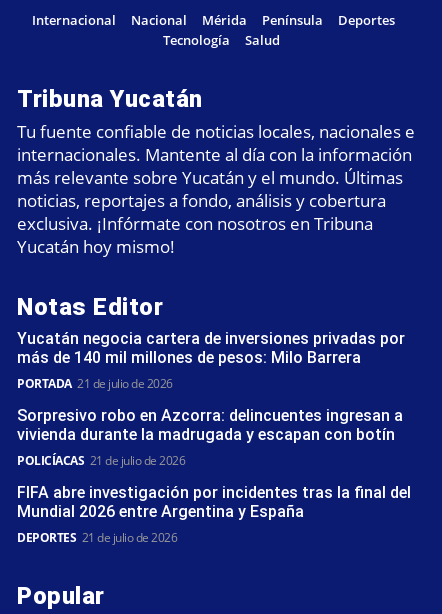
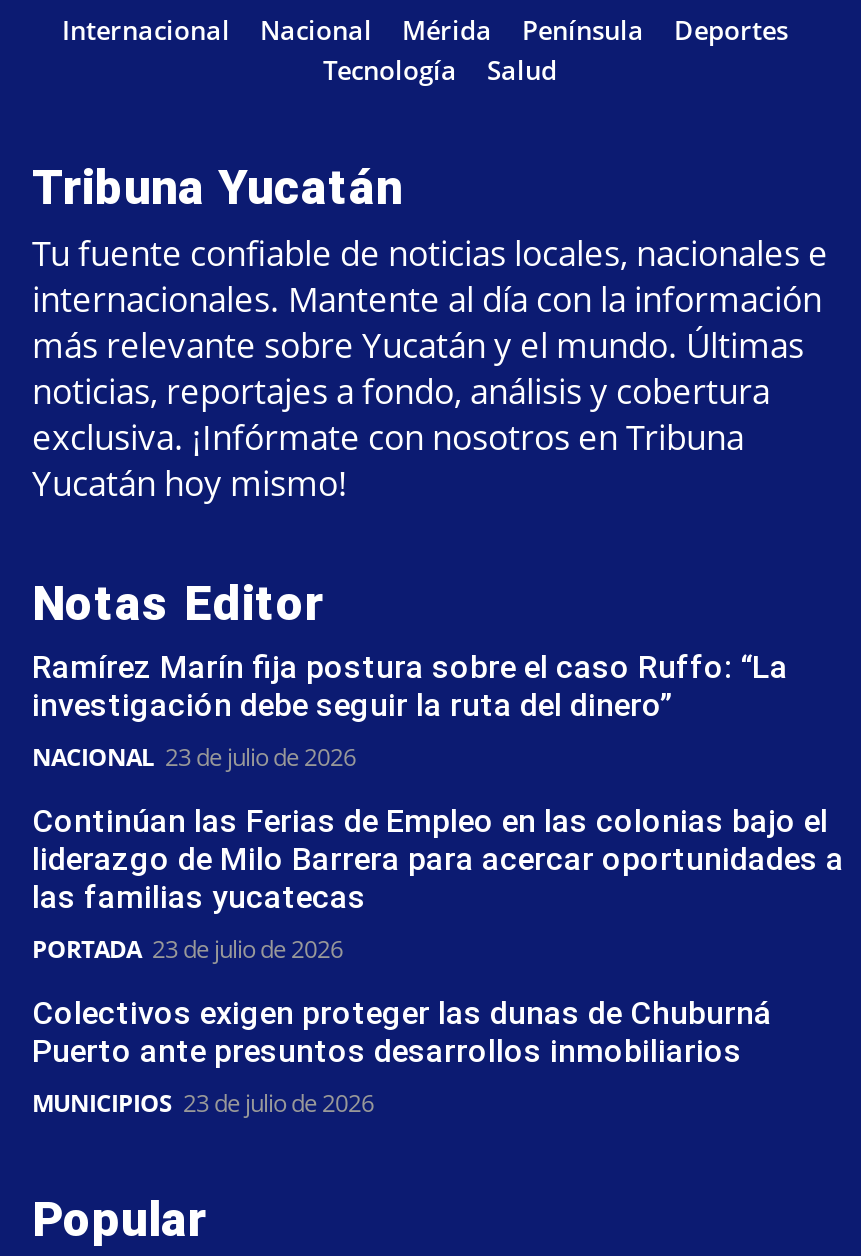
[17,329,405,392] Yucatán negocia cartera de inversiones privadas por | más de 140 mil millones de pesos: Milo Barrera | PORTADA 21 de julio de 2026 -> [32,648,788,774] Ramírez Marín fija postura sobre el caso Ruffo: “La | investigación debe seguir la ruta del dinero” | NACIONAL 23 de julio de 2026
[17,406,403,469] Sorpresivo robo en Azcorra: delincuentes ingresan a | vivienda durante la madrugada y escapan con botín | POLICÍACAS 21 de julio de 2026 -> [32,802,844,966] Continúan las Ferias de Empleo en las colonias bajo el | liderazgo de Milo Barrera para acercar oportunidades a | las familias yucatecas | PORTADA 23 de julio de 2026
[17,483,411,546] FIFA abre investigación por incidentes tras la final del | Mundial 2026 entre Argentina y España | DEPORTES 21 de julio de 2026 -> [32,994,772,1120] Colectivos exigen proteger las dunas de Chuburná | Puerto ante presuntos desarrollos inmobiliarios | MUNICIPIOS 23 de julio de 2026

